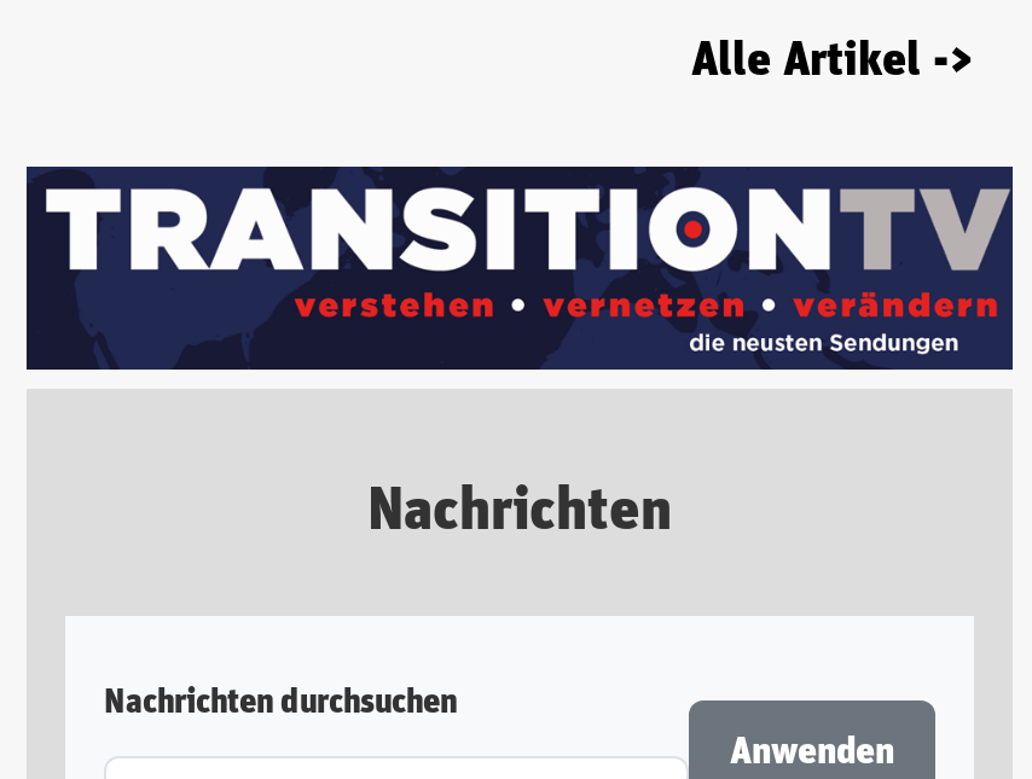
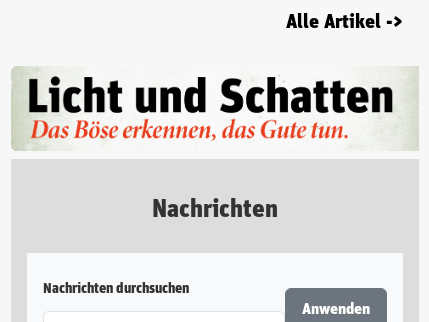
[24,164,1015,372] [image] -> [11,66,419,150] [image]

